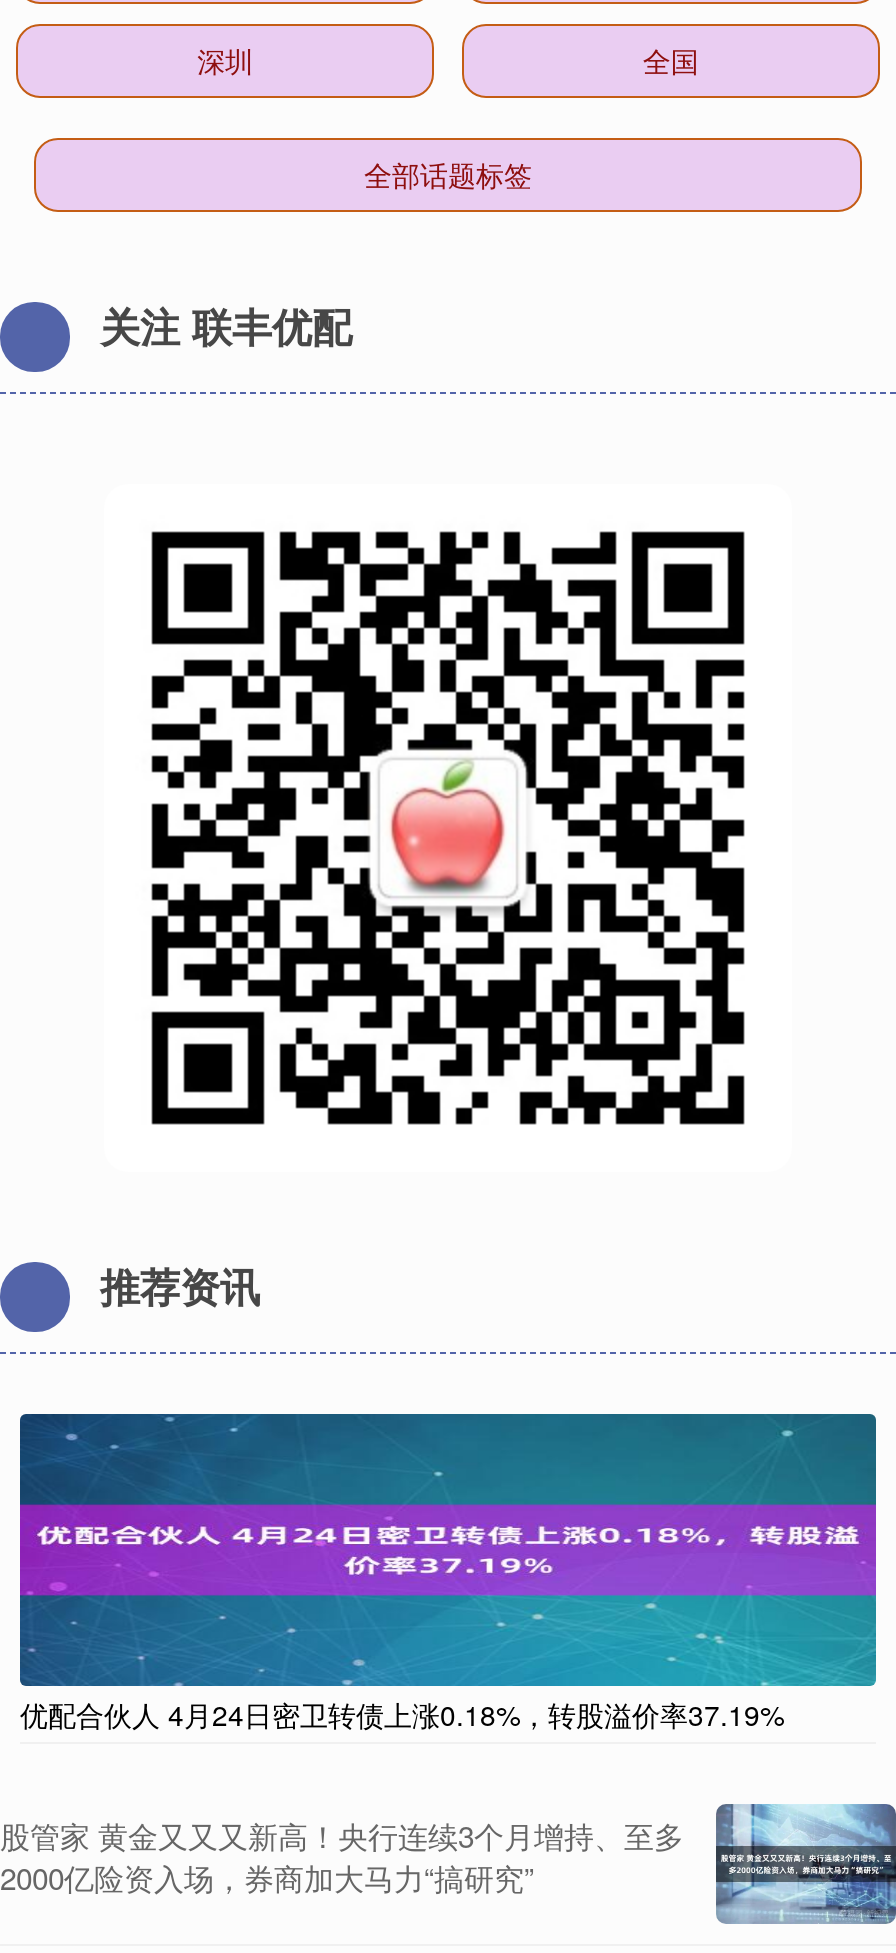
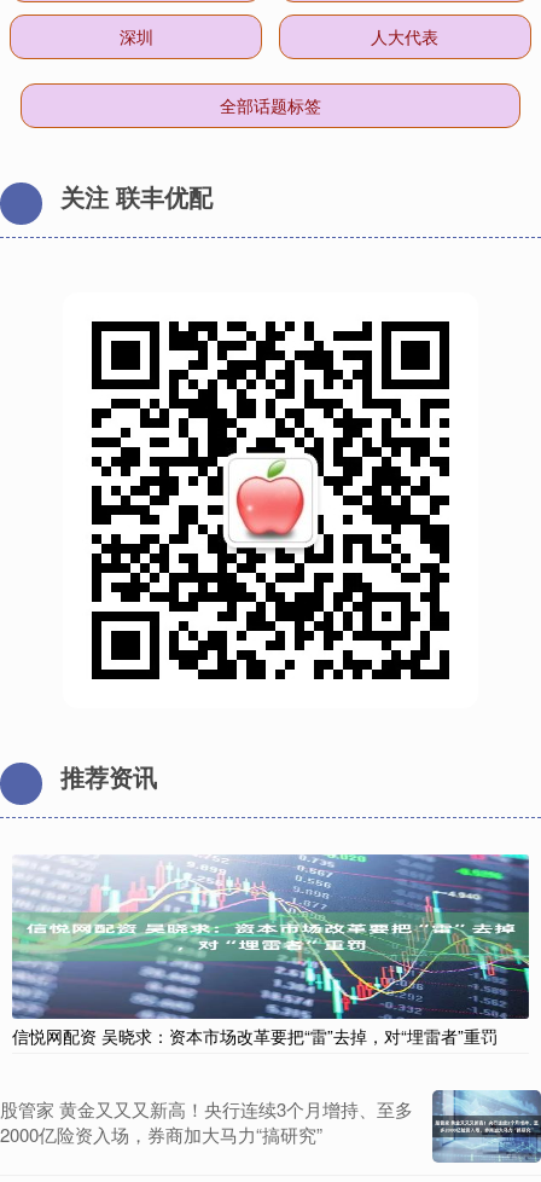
[643,40,699,80] 全国 -> [371,24,439,48] 人大代表
[18,1412,878,1734] [image] | 优配合伙人 4月24日密卫转债上涨0.18%，转股溢价率37.19% -> [11,853,530,1048] [image] | 信悦网配资 吴晓求：资本市场改革要把“雷”去掉，对“埋雷者”重罚

